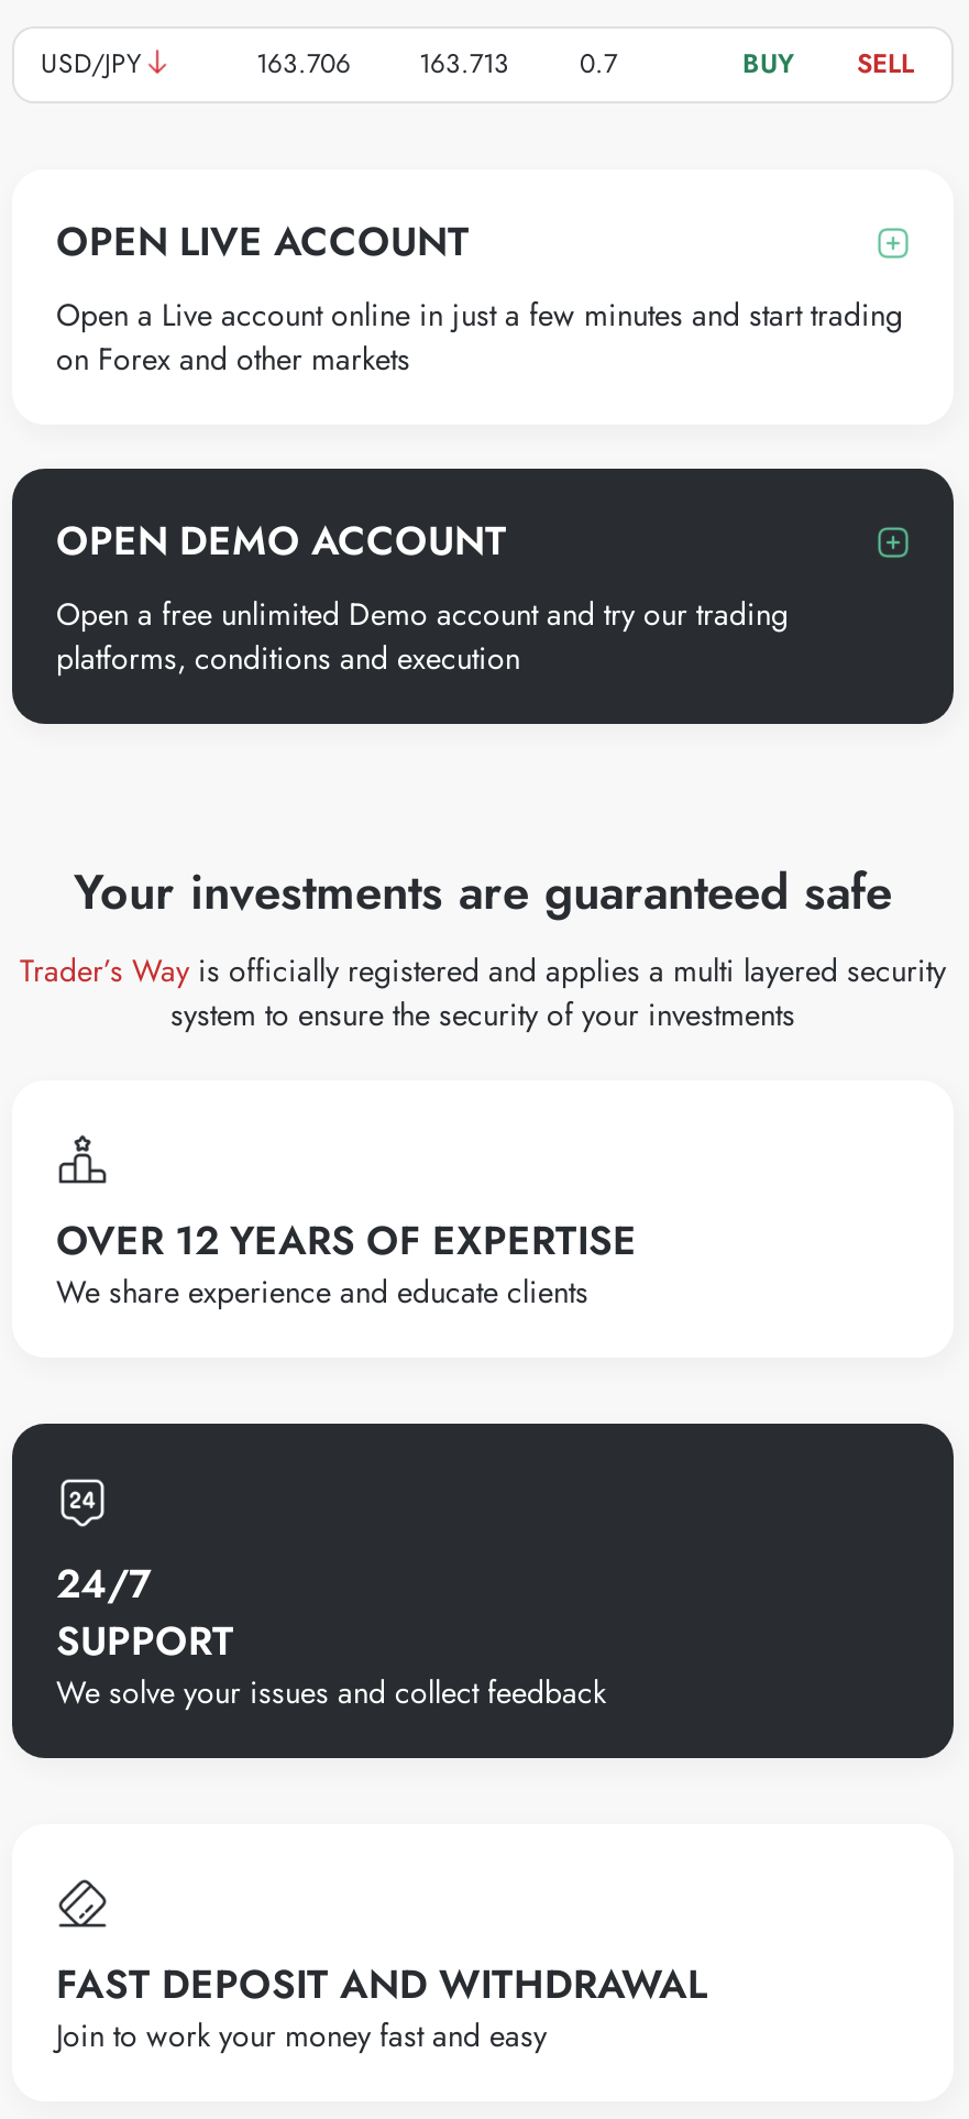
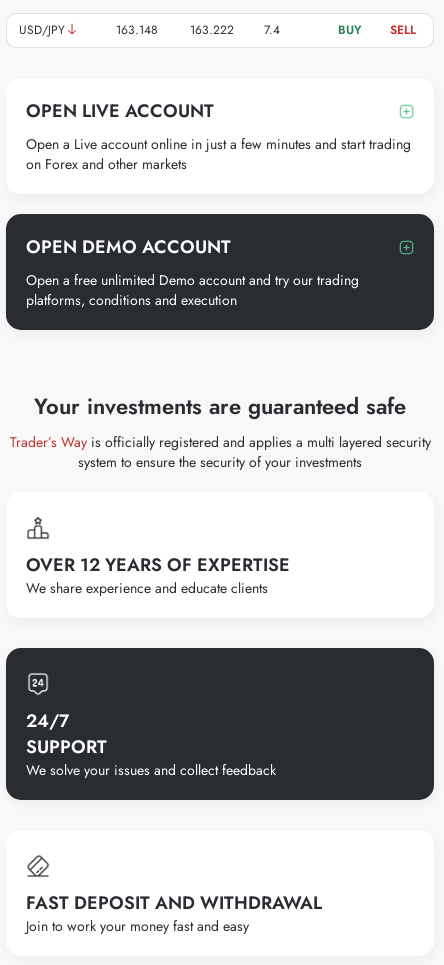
[256,44,351,84] 163.706 -> [116,21,158,39] 163.148
[419,44,509,84] 163.713 -> [190,21,234,39] 163.222
[580,44,617,84] 0.7 -> [264,21,280,39] 7.4

